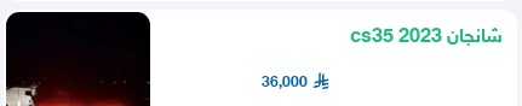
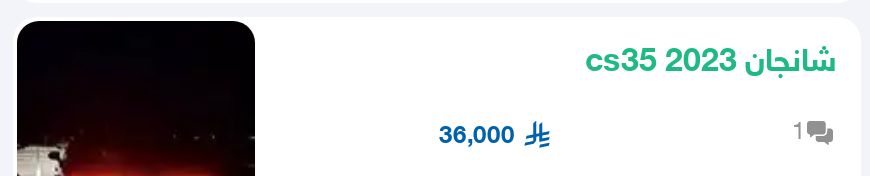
none -> [792,118,806,146] 1

